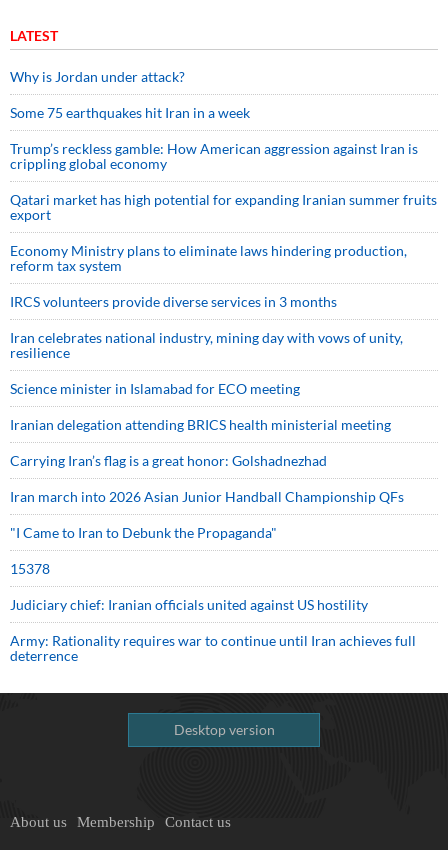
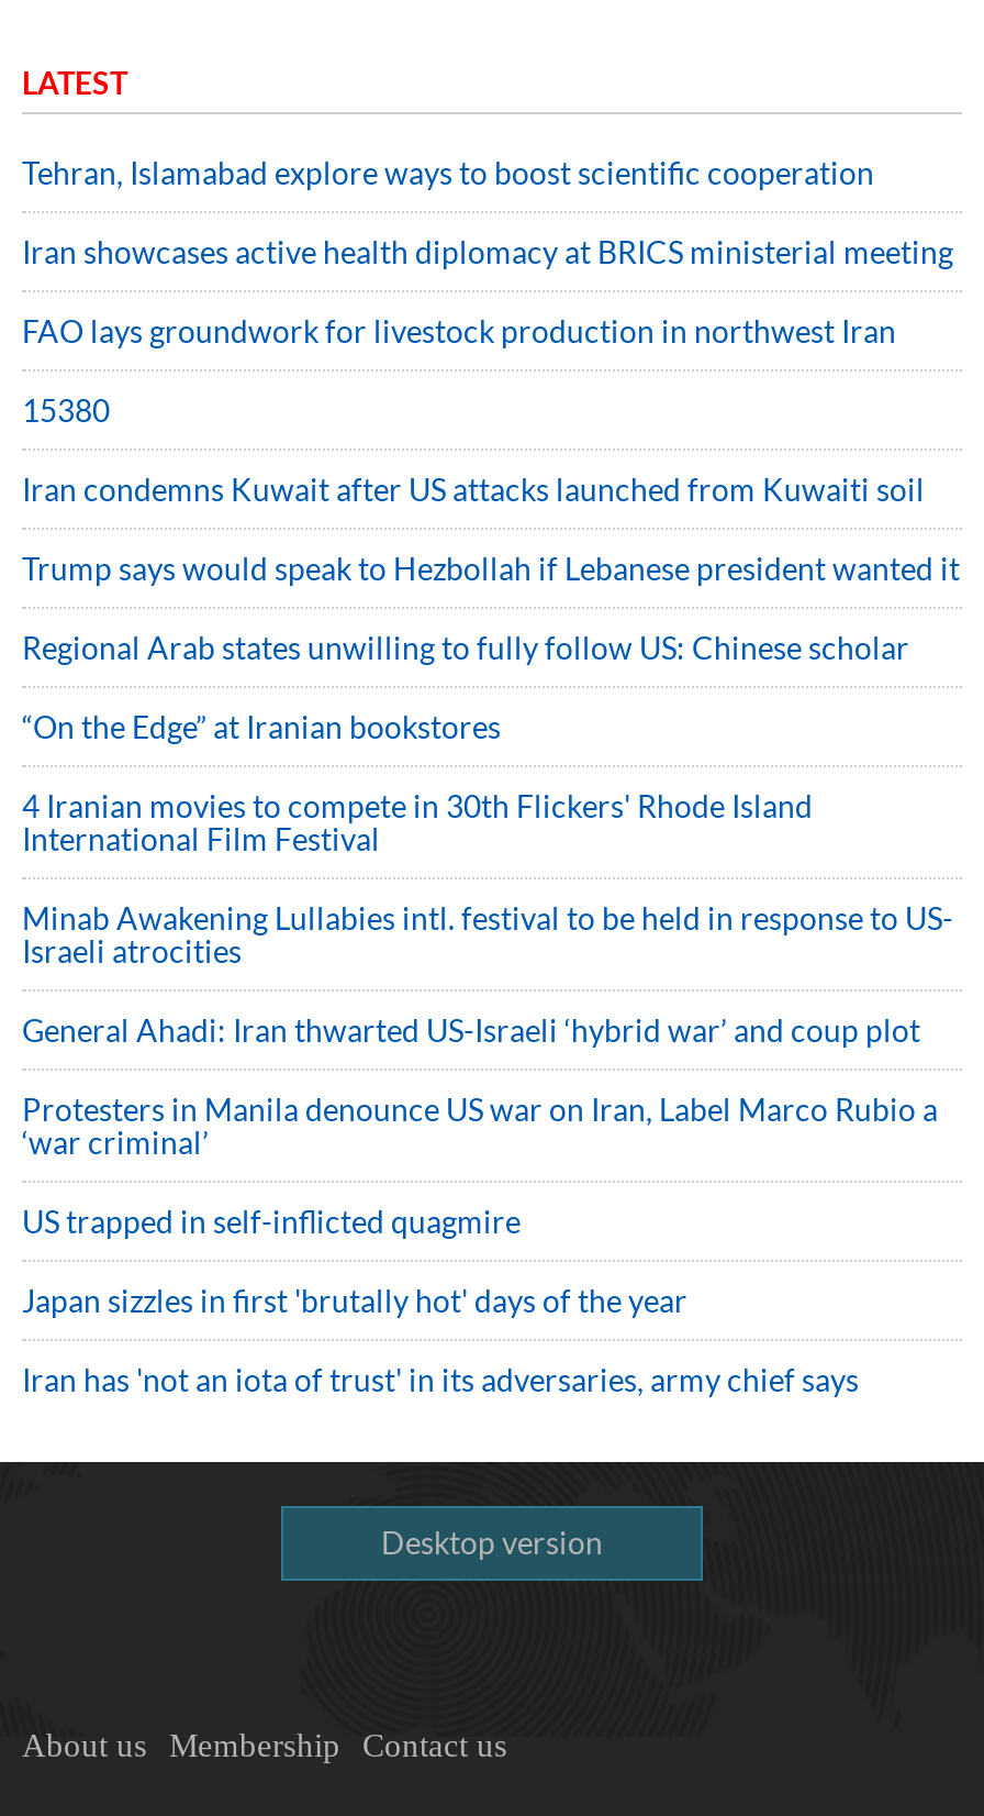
[10,68,185,85] Why is Jordan under attack? -> [22,153,874,191] Tehran, Islamabad explore ways to boost scientific cooperation
[10,104,250,121] Some 75 earthquakes hit Iran in a week -> [22,232,953,270] Iran showcases active health diplomacy at BRICS ministerial meeting
[10,140,418,172] Trump’s reckless gamble: How American aggression against Iran is | crippling global economy -> [22,312,896,349] FAO lays groundwork for livestock production in northwest Iran
[10,191,437,223] Qatari market has high potential for expanding Iranian summer fruits | export -> [22,391,110,428] 15380
[10,242,407,274] Economy Ministry plans to eliminate laws hindering production, | reform tax system -> [22,470,925,507] Iran condemns Kuwait after US attacks launched from Kuwaiti soil
[10,293,337,310] IRCS volunteers provide diverse services in 3 months -> [22,549,960,586] Trump says would speak to Hezbollah if Lebanese president wanted it
[10,329,403,361] Iran celebrates national industry, mining day with vows of unity, | resilience -> [22,628,909,666] Regional Arab states unwilling to fully follow US: Chinese scholar
[10,380,300,397] Science minister in Islamabad for ECO meeting -> [22,707,501,745] “On the Edge” at Iranian bookstores
[10,416,391,433] Iranian delegation attending BRICS health ministerial meeting -> [22,786,813,857] 4 Iranian movies to compete in 30th Flickers' Rhode Island | International Film Festival
[10,452,327,469] Carrying Iran’s flag is a great honor: Golshadnezhad -> [22,899,953,969] Minab Awakening Lullabies intl. festival to be held in response to US- | Israeli atrocities
[10,488,404,505] Iran march into 2026 Asian Junior Handball Championship QFs -> [22,1011,920,1048] General Ahadi: Iran thwarted US-Israeli ‘hybrid war’ and coup plot
[10,524,277,541] "I Came to Iran to Debunk the Propaganda" -> [22,1090,938,1160] Protesters in Manila denounce US war on Iran, Label Marco Rubio a | ‘war criminal’
[10,560,50,577] 15378 -> [22,1202,527,1239] US trapped in self-inflicted quagmire
[10,596,374,613] Judiciary chief: Iranian officials united against US hostility -> [22,1281,687,1318] Japan sizzles in first 'brutally hot' days of the year
[10,632,416,664] Army: Rationality requires war to continue until Iran achieves full | deterrence -> [22,1360,865,1398] Iran has 'not an iota of trust' in its adversaries, army chief says

